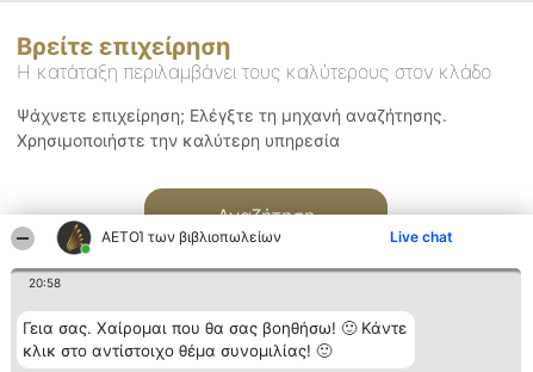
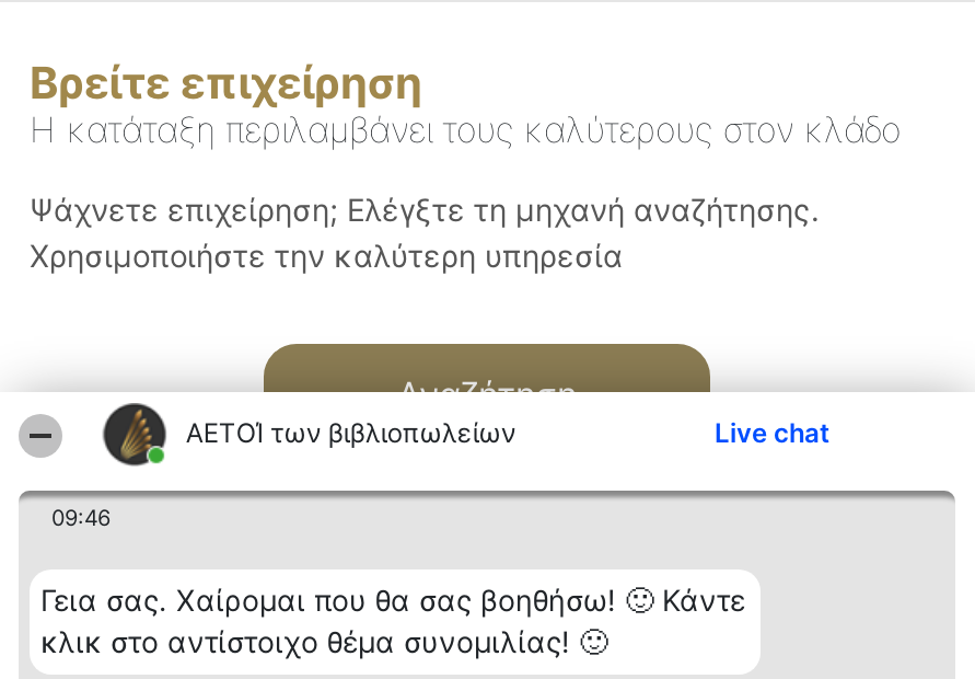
[29,275,61,290] 20:58 -> [51,504,111,530] 09:46

